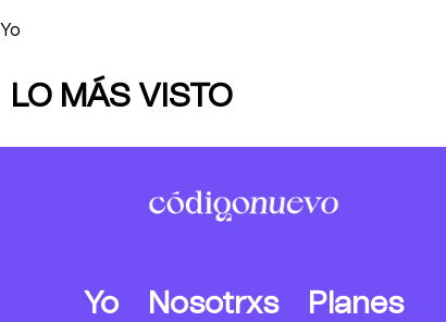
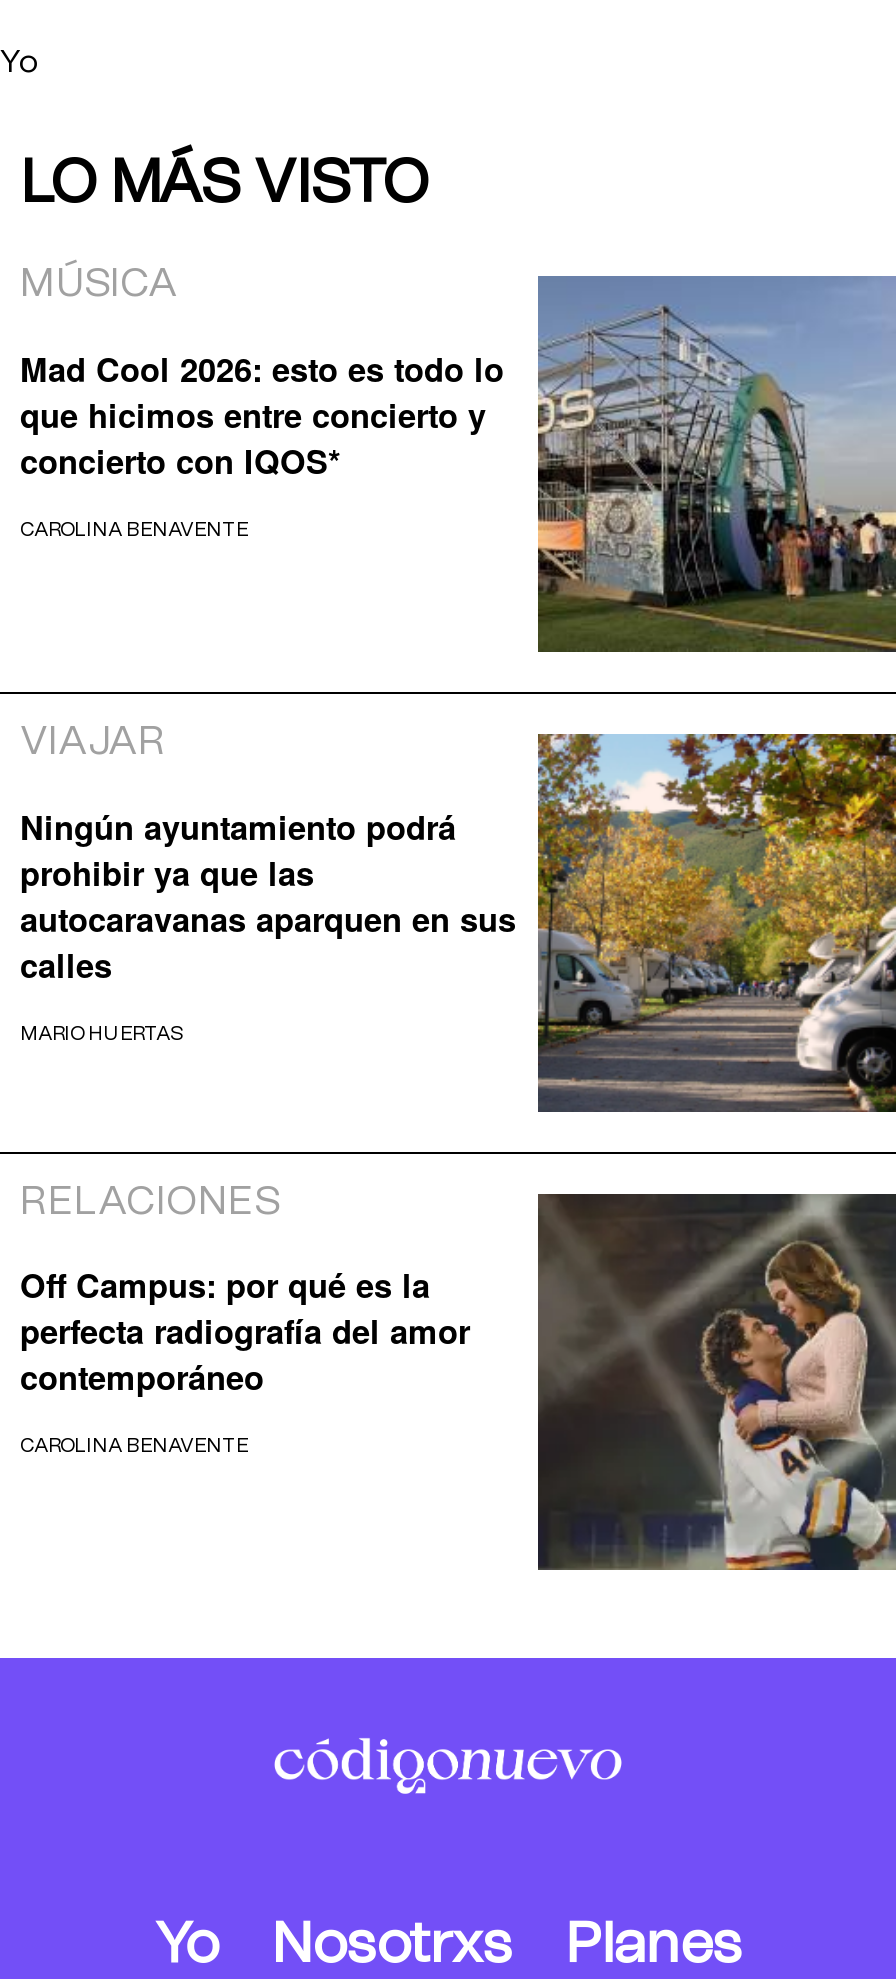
none -> [20,265,890,654] [image] | MÚSICA | Mad Cool 2026: esto es todo lo | que hicimos entre concierto y | concierto con IQOS* | CAROLINA BENAVENTE
none -> [20,723,890,1116] [image] | VIAJAR | Ningún ayuntamiento podrá | prohibir ya que las | autocaravanas aparquen en sus | calles | MARIO HUERTAS
none -> [20,1181,890,1574] [image] | RELACIONES | Off Campus: por qué es la | perfecta radiografía del amor | contemporáneo | CAROLINA BENAVENTE

